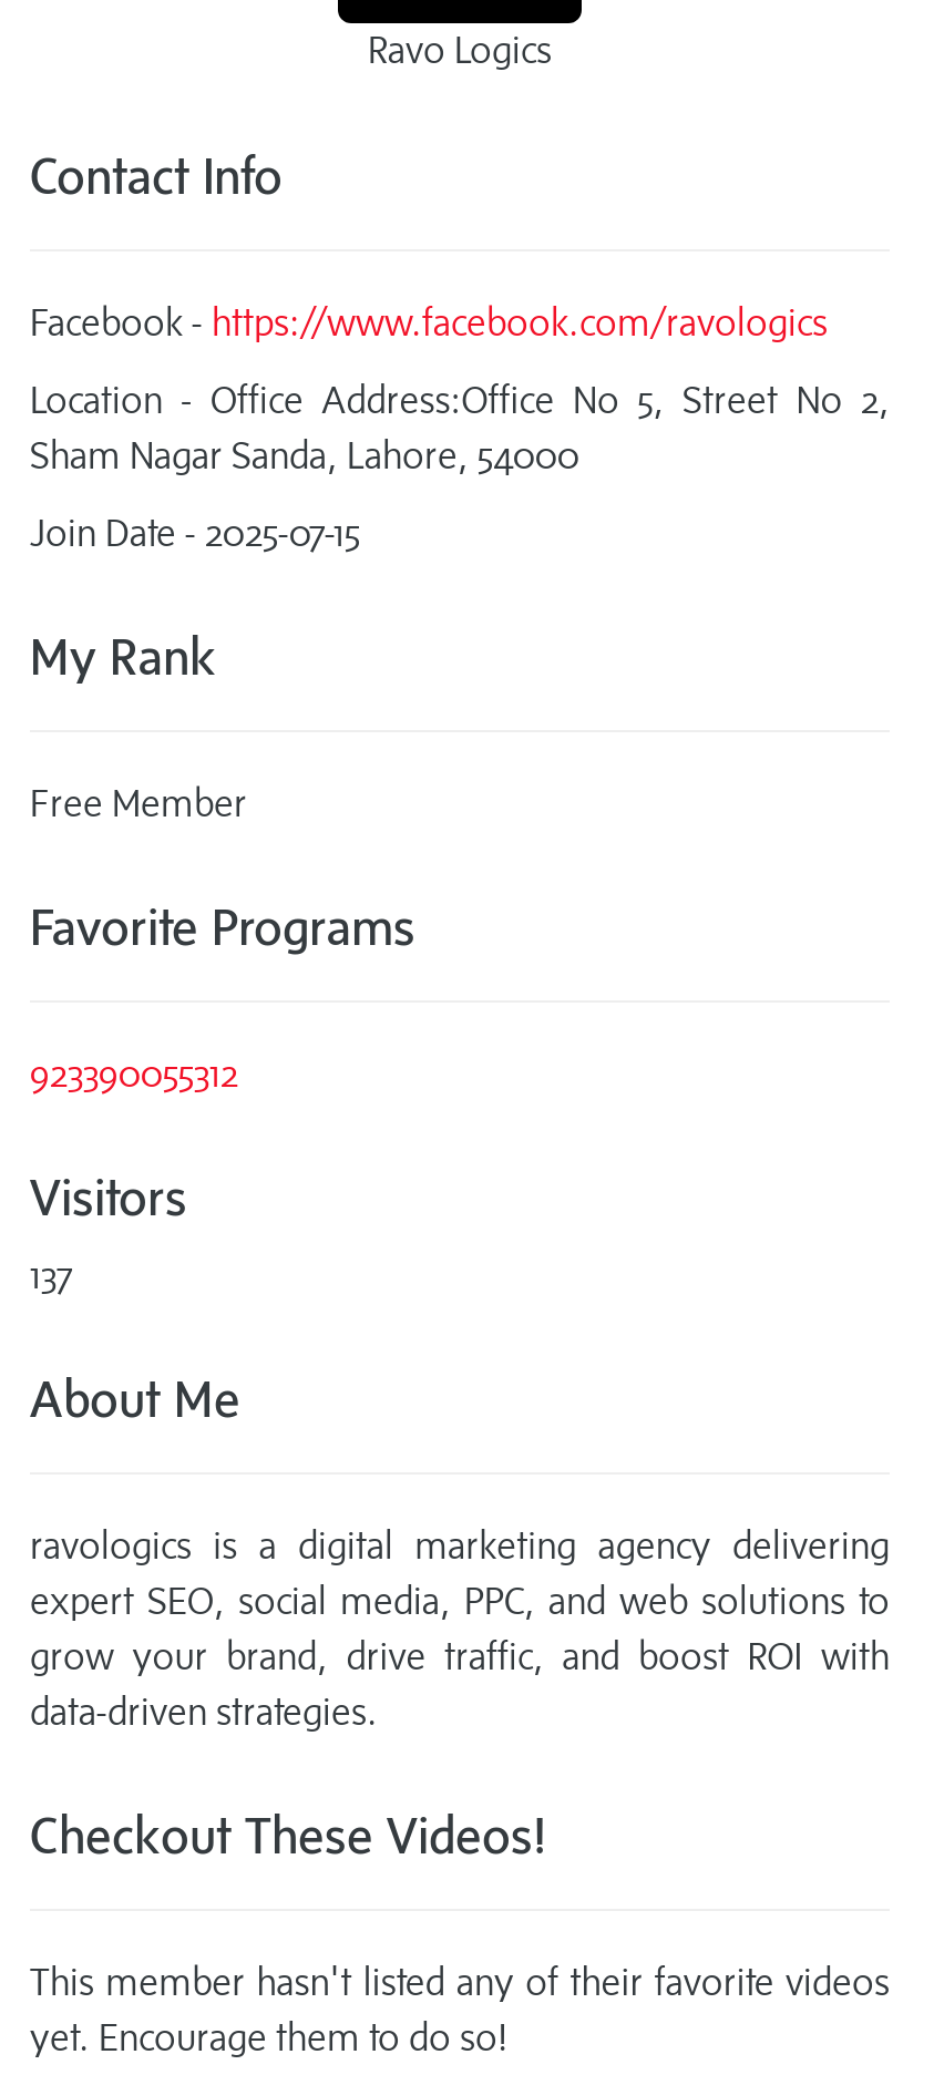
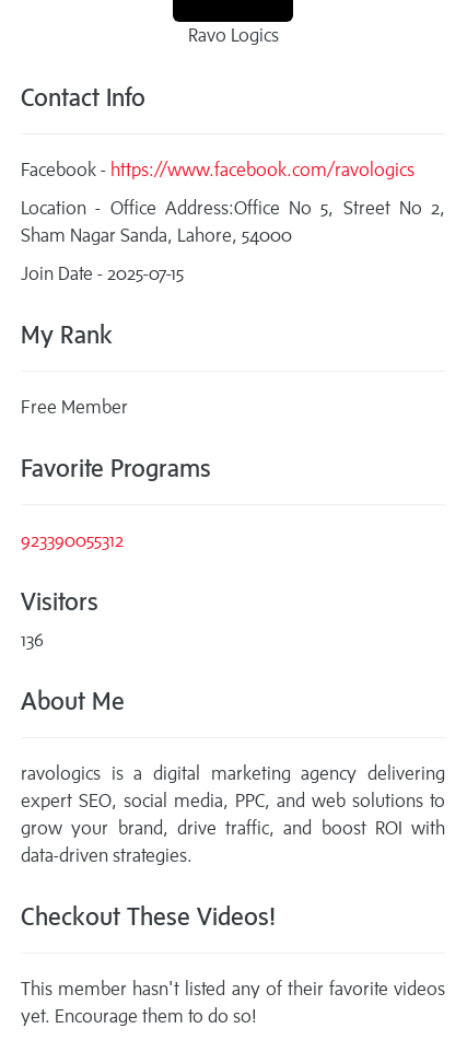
[30,1254,74,1298] 137 -> [21,629,44,651] 136

